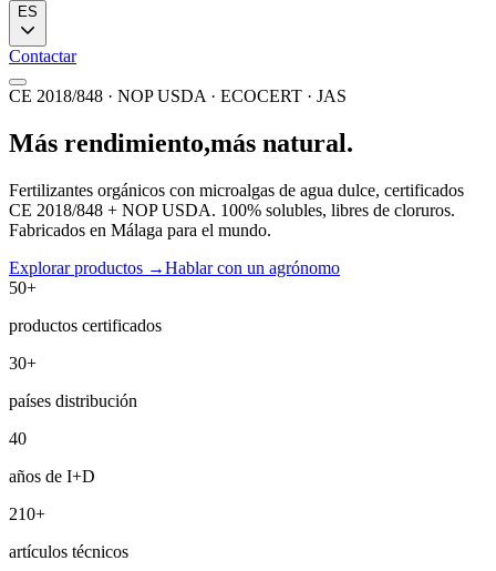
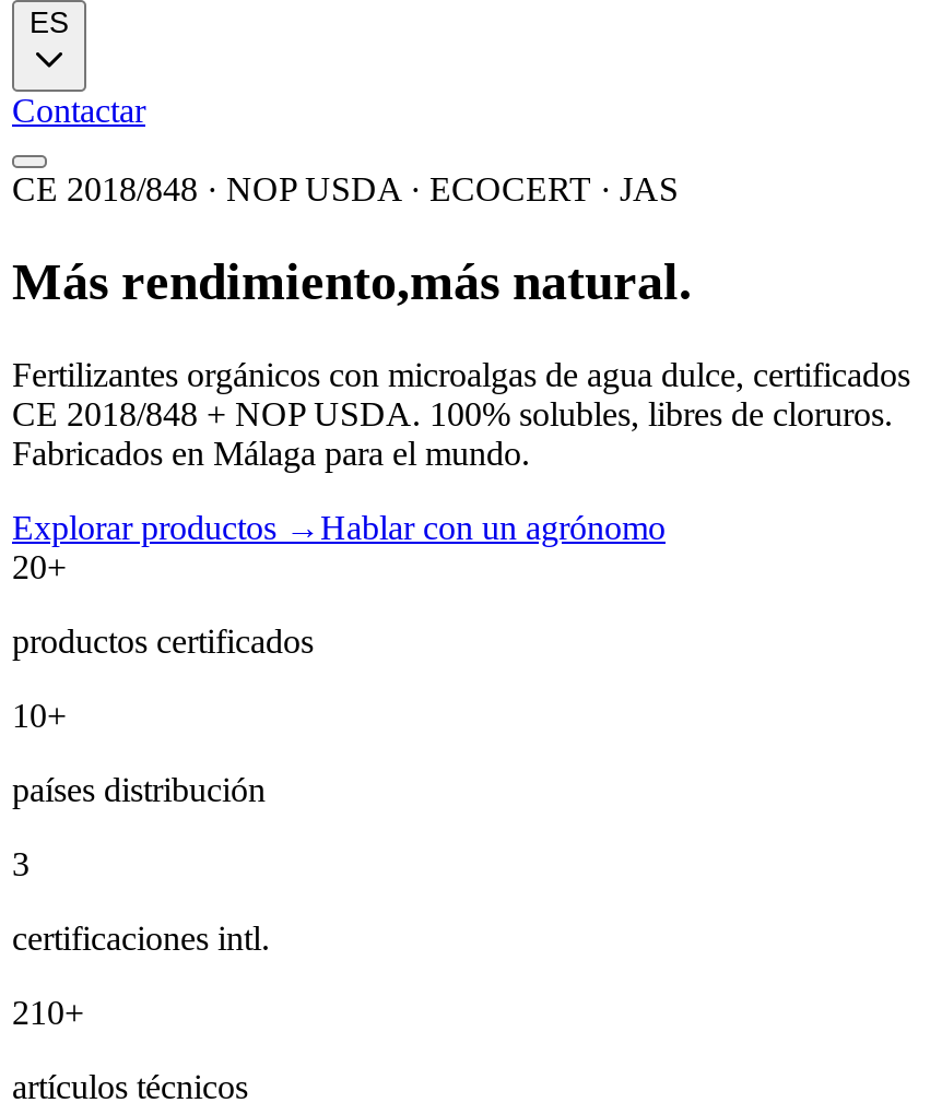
[9,278,37,297] 50+ -> [12,548,67,585] 20+
[9,353,37,372] 30+ -> [12,696,67,733] 10+
[9,429,27,448] 40 -> [12,845,30,882] 3
[9,467,95,485] años de I+D -> [12,919,270,956] certificaciones intl.

